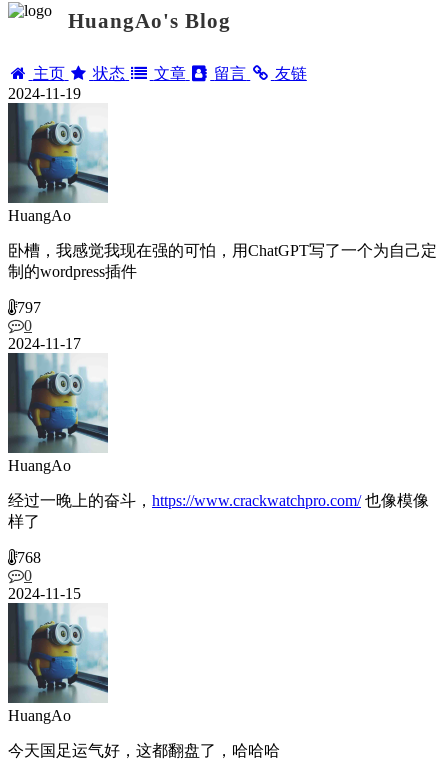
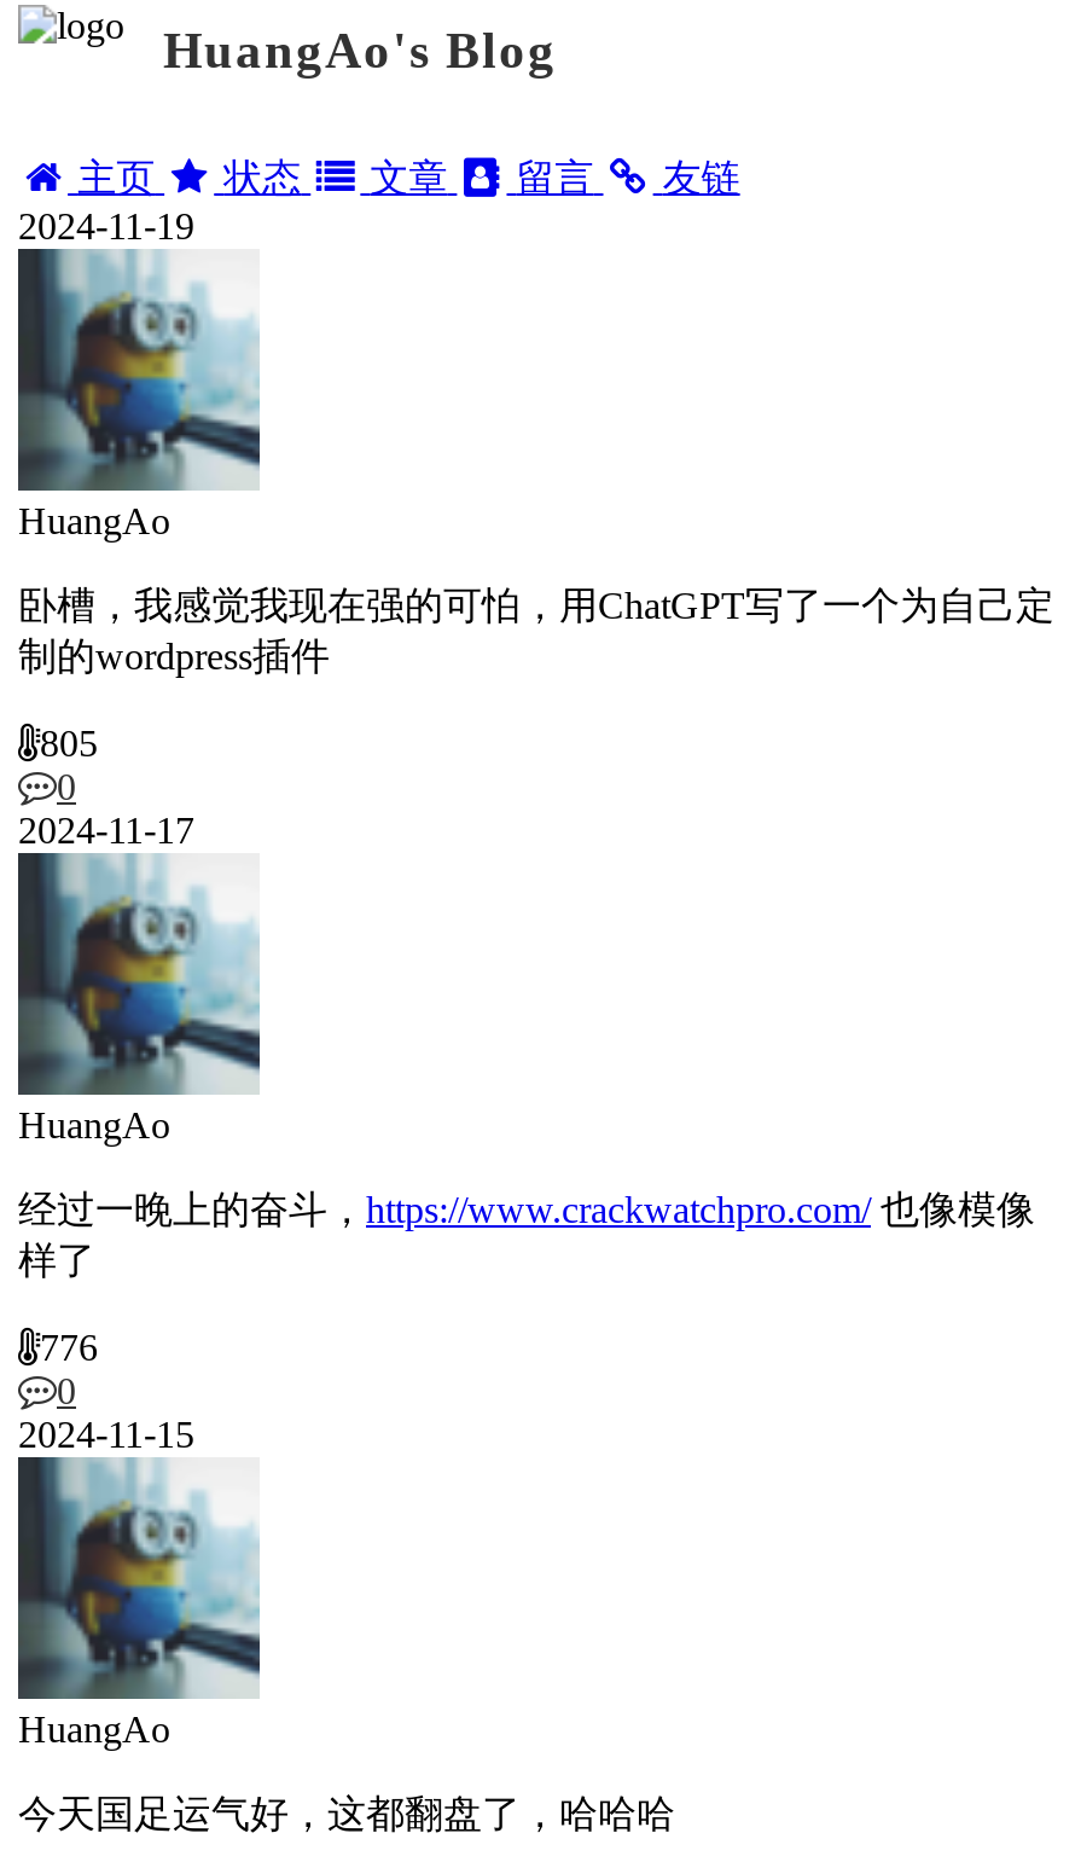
[17,299,41,316] 797 -> [40,724,98,765] 805
[17,549,41,566] 768 -> [40,1328,98,1369] 776

